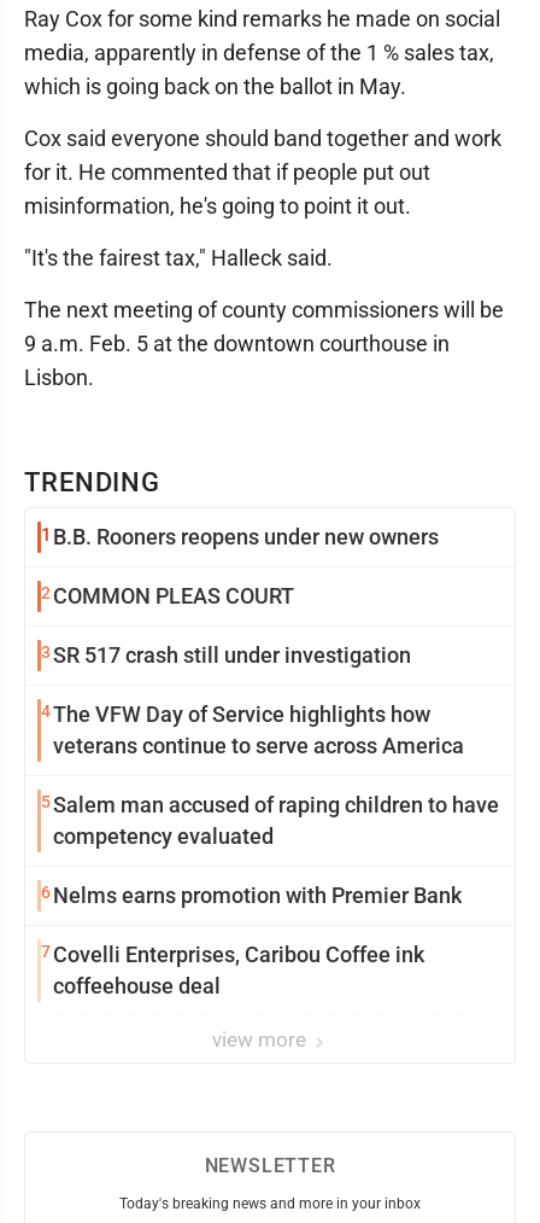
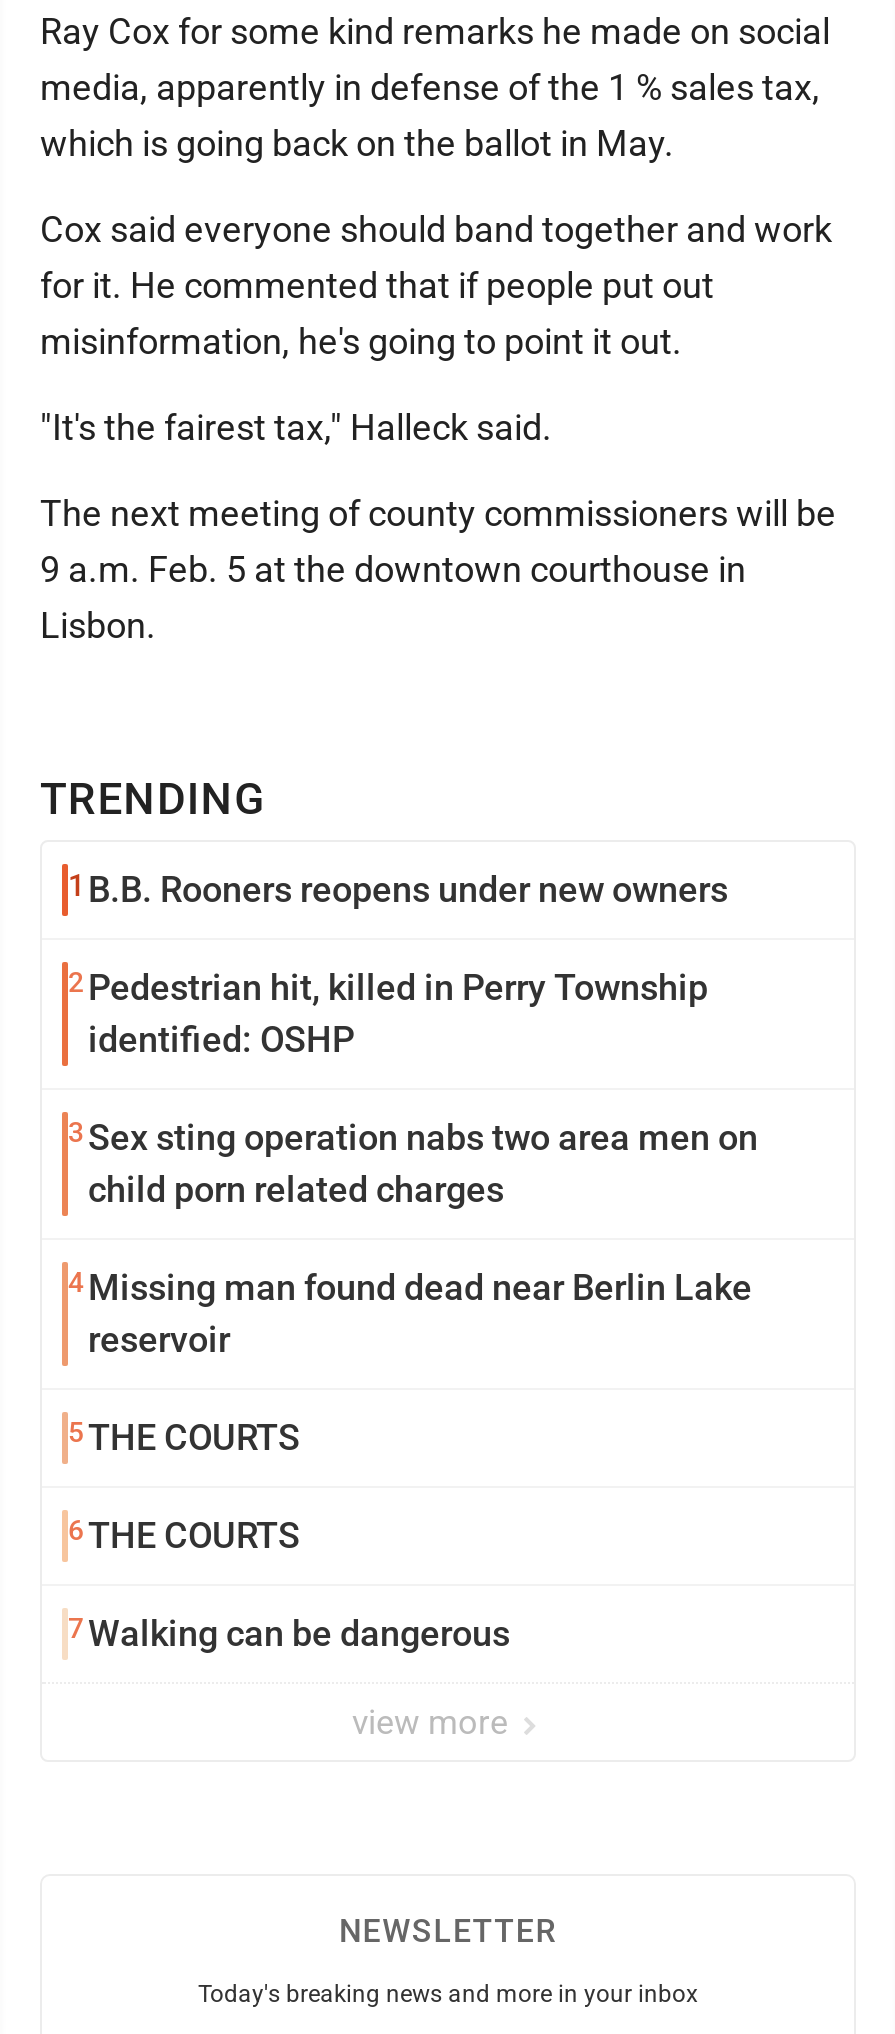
[41,583,294,608] 2 COMMON PLEAS COURT -> [68,966,708,1060] 2 Pedestrian hit, killed in Perry Township | identified: OSHP
[41,642,411,668] 3 SR 517 crash still under investigation -> [68,1116,758,1210] 3 Sex sting operation nabs two area men on | child porn related charges
[41,701,464,758] 4 The VFW Day of Service highlights how | veterans continue to serve across America -> [68,1266,752,1360] 4 Missing man found dead near Berlin Lake | reservoir
[41,792,499,849] 5 Salem man accused of raping children to have | competency evaluated -> [68,1416,300,1458] 5 THE COURTS
[41,883,462,908] 6 Nelms earns promotion with Premier Bank -> [68,1514,300,1556] 6 THE COURTS
[41,942,424,998] 7 Covelli Enterprises, Caribou Coffee ink | coffeehouse deal -> [68,1612,510,1654] 7 Walking can be dangerous

